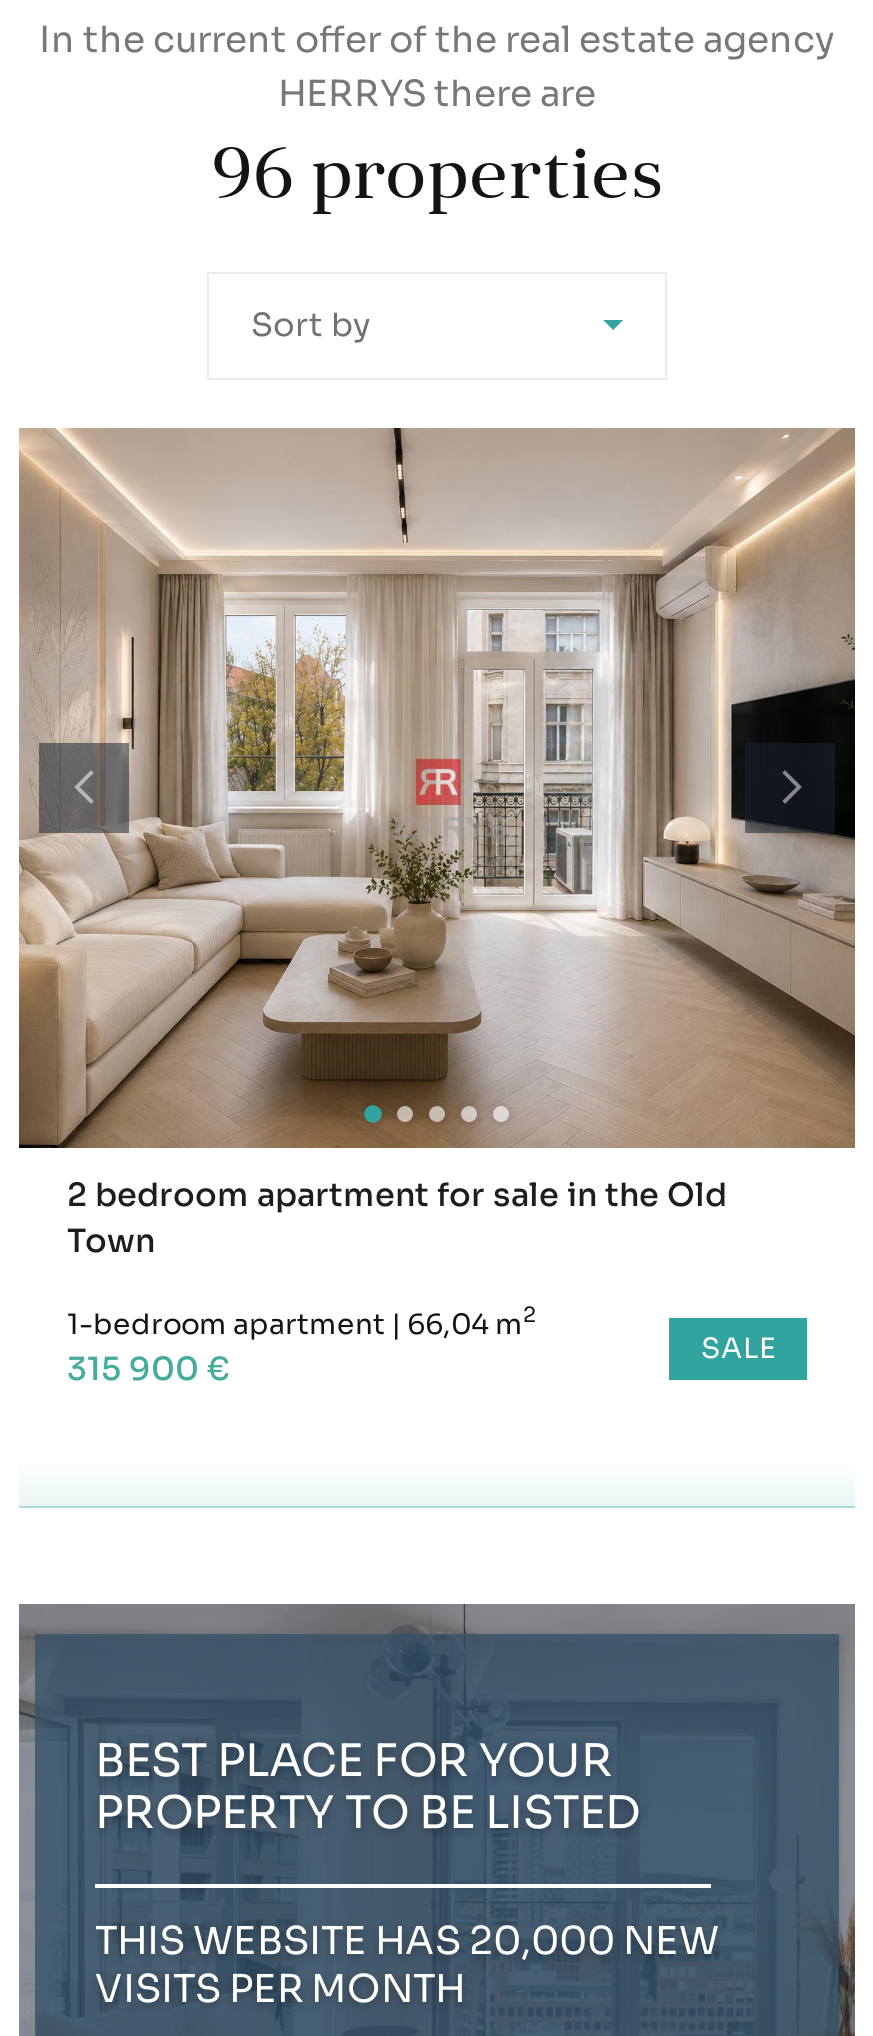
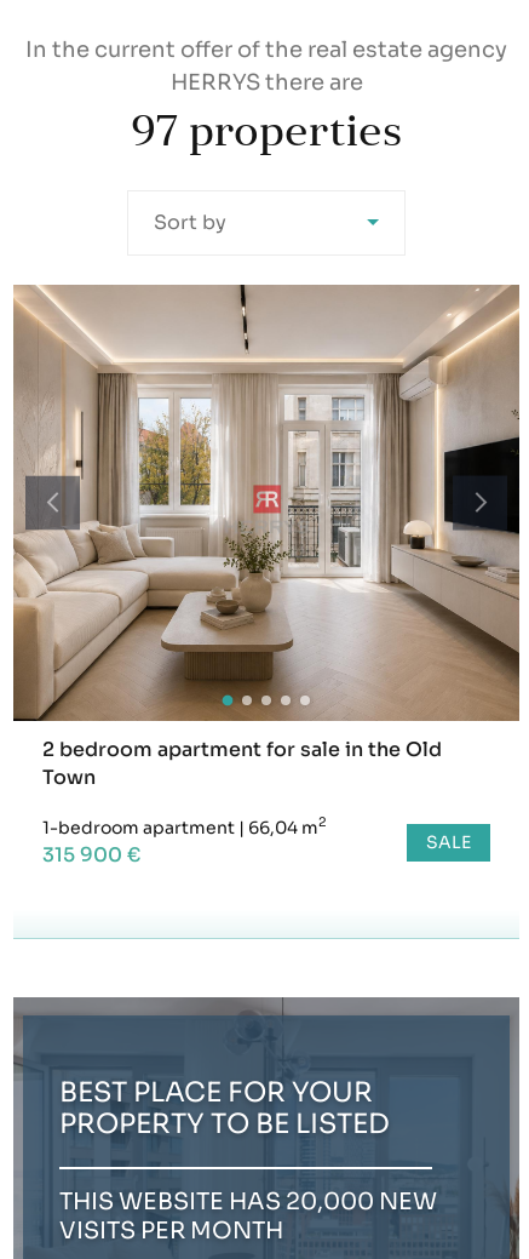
[211,144,663,216] 96 properties -> [131,113,402,156] 97 properties

